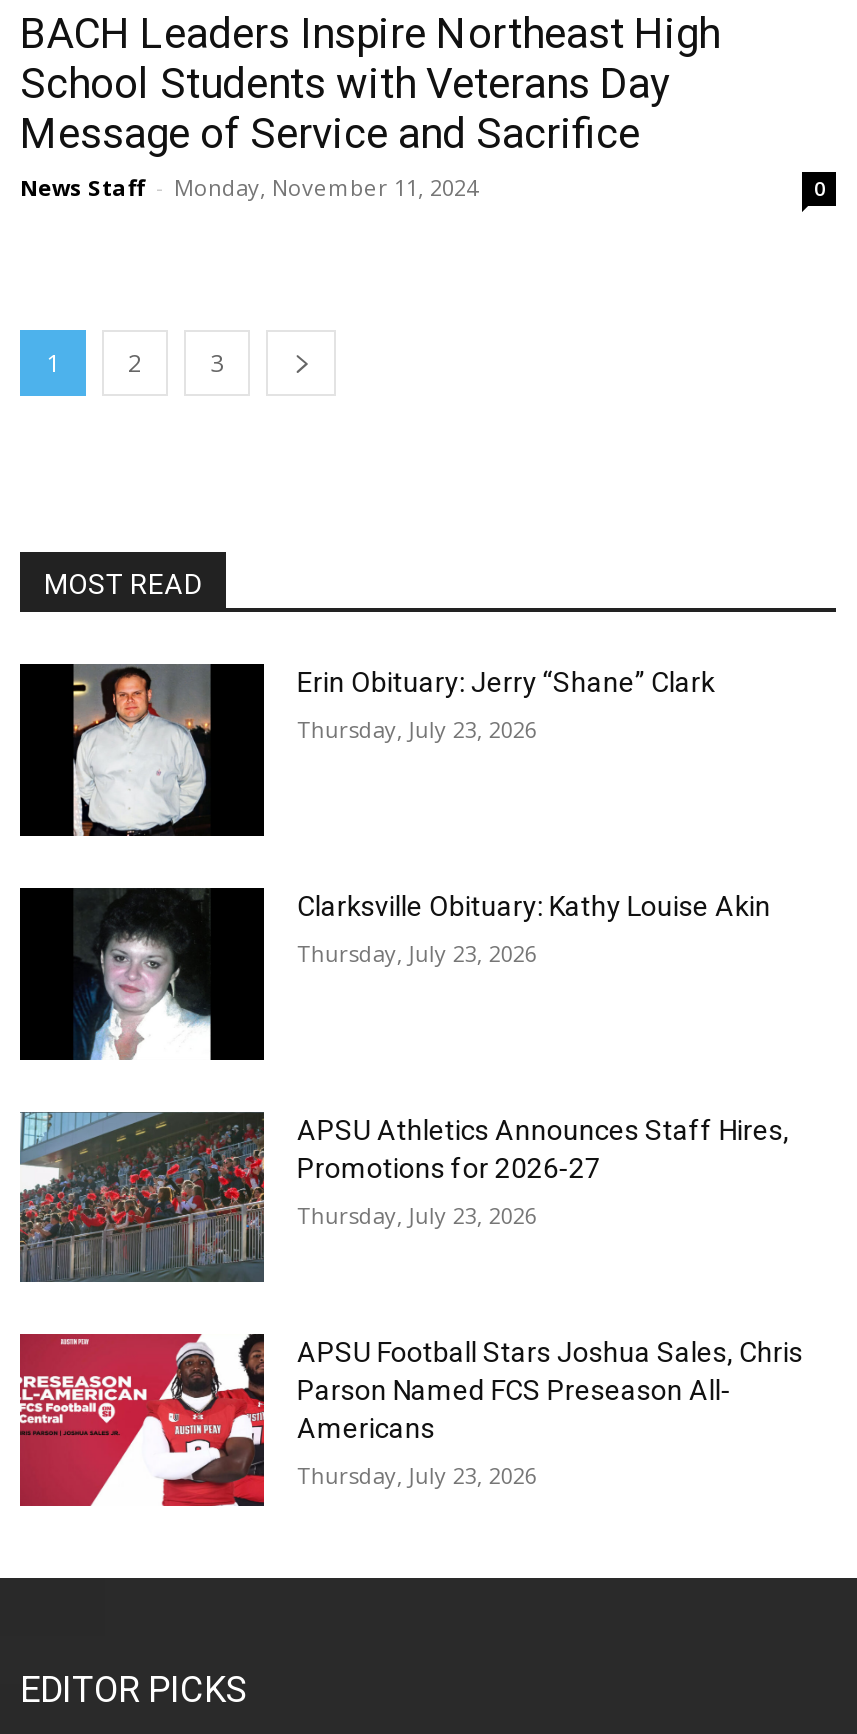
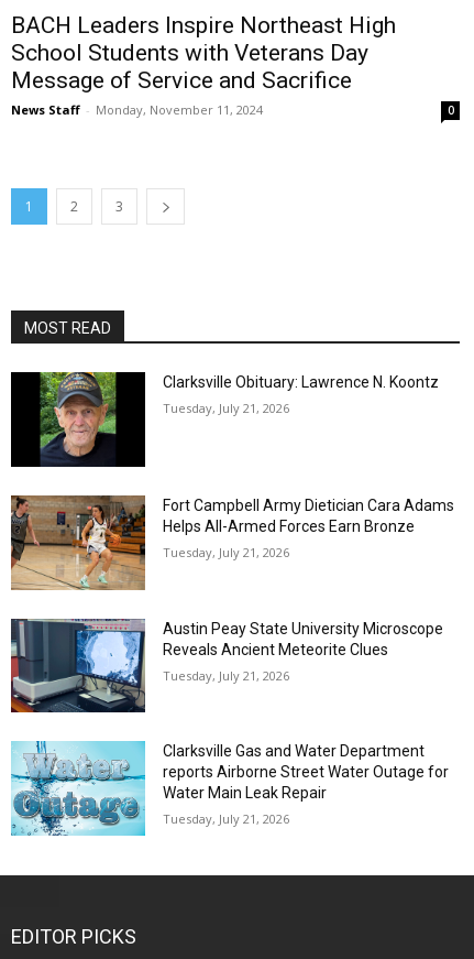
[72,664,210,838] [image] -> [40,372,117,467] [image]
[297,667,715,699] Erin Obituary: Jerry “Shane” Clark -> [163,374,439,391] Clarksville Obituary: Lawrence N. Koontz
[297,715,537,745] Thursday, July 23, 2026 -> [163,400,290,417] Tuesday, July 21, 2026
[18,886,771,1062] [image] | Clarksville Obituary: Kathy Louise Akin -> [10,494,455,591] [image] | Fort Campbell Army Dietician Cara Adams | Helps All-Armed Forces Earn Bronze
[297,938,537,968] Thursday, July 23, 2026 -> [163,544,290,560] Tuesday, July 21, 2026
[20,1112,789,1284] [image] | APSU Athletics Announces Staff Hires, | Promotions for 2026-27 -> [10,619,444,713] [image] | Austin Peay State University Microscope | Reveals Ancient Meteorite Clues
[297,1199,537,1229] Thursday, July 23, 2026 -> [163,667,290,683] Tuesday, July 21, 2026
[18,1332,803,1508] [image] | APSU Football Stars Joshua Sales, Chris | Parson Named FCS Preseason All- | Americans -> [10,740,449,837] [image] | Clarksville Gas and Water Department | reports Airborne Street Water Outage for | Water Main Leak Repair
[297,1461,537,1491] Thursday, July 23, 2026 -> [163,811,290,827] Tuesday, July 21, 2026

